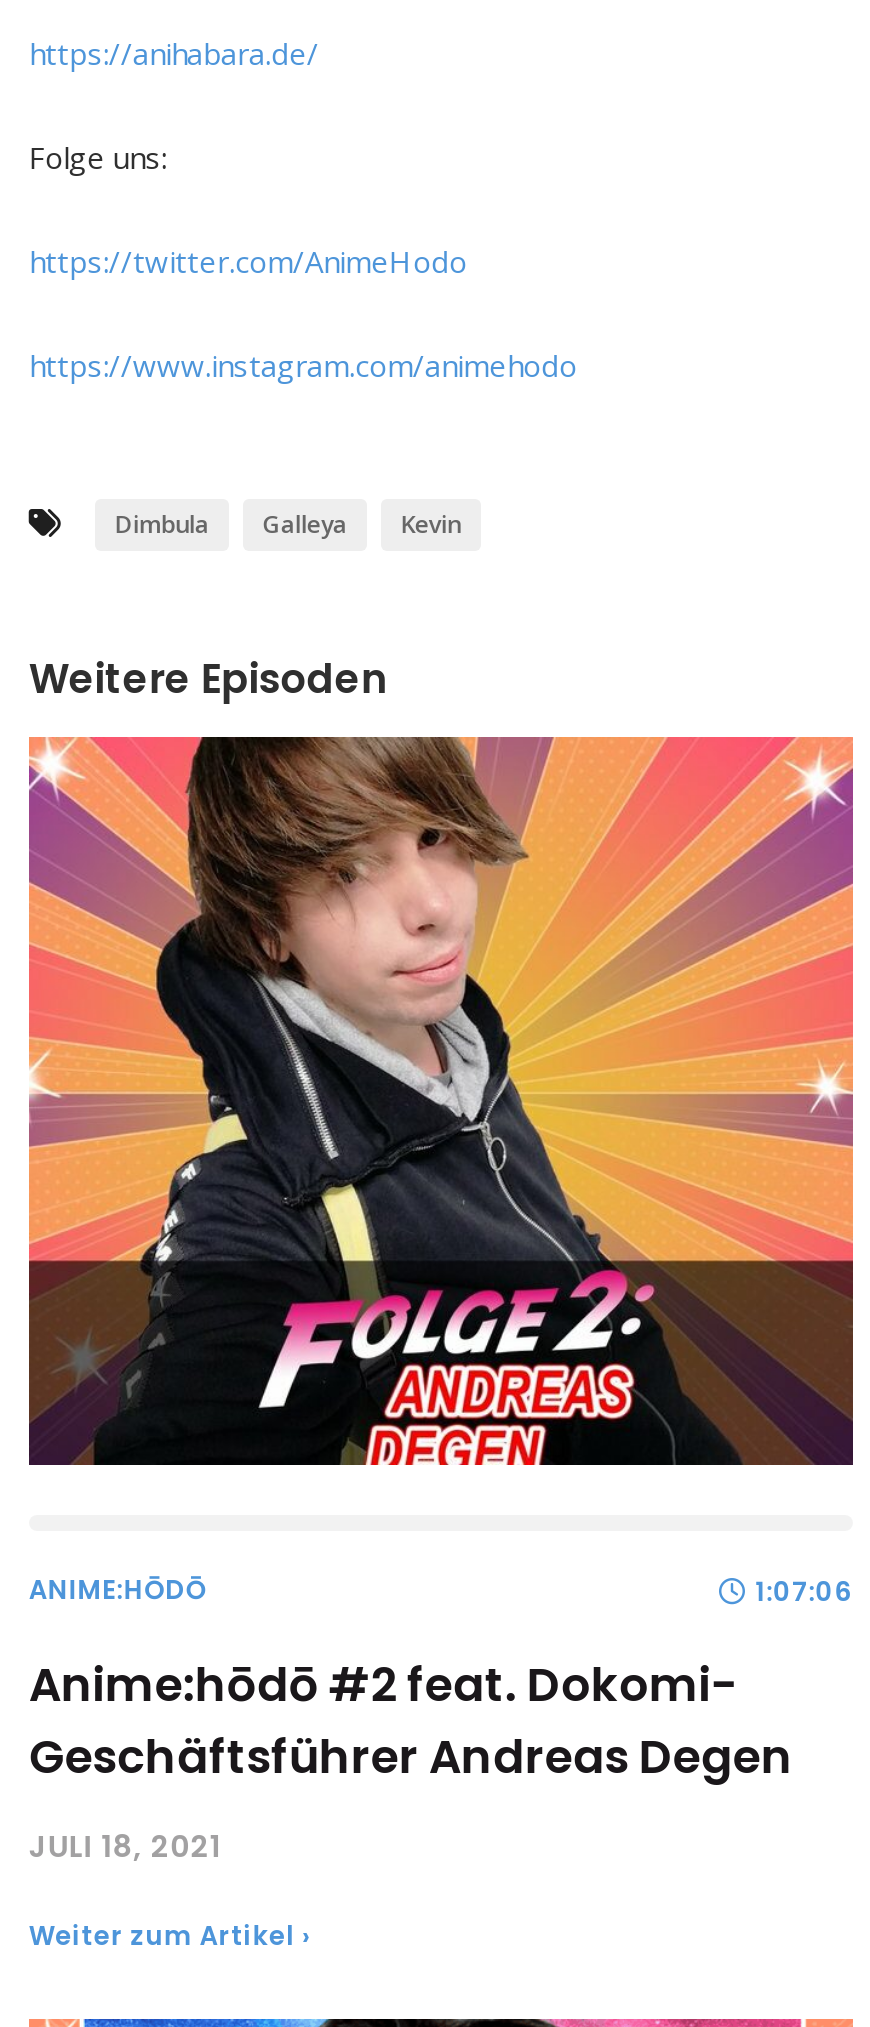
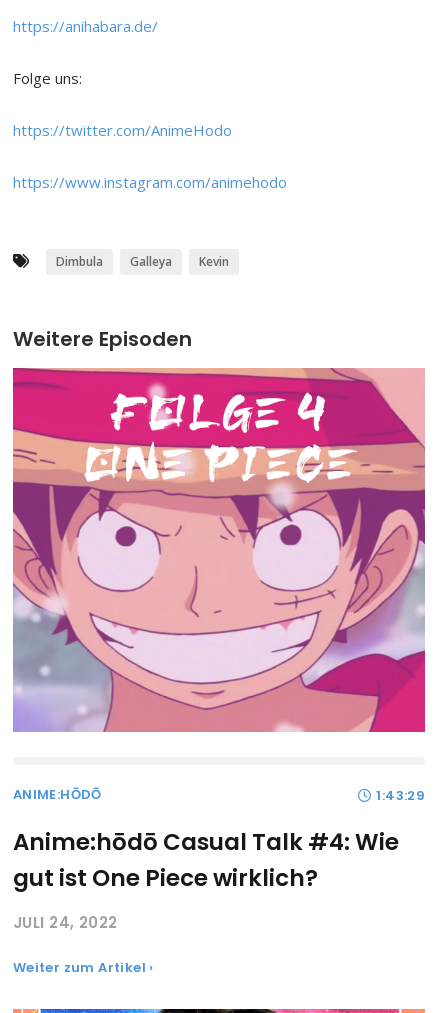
[27,735,855,1467] [image] -> [12,367,426,733] [image]
[756,1572,853,1610] 1:07:06 -> [376,786,425,805] 1:43:29
[29,1652,793,1788] Anime:hōdō #2 feat. Dokomi- | Geschäftsführer Andreas Degen -> [13,826,399,894] Anime:hōdō Casual Talk #4: Wie | gut ist One Piece wirklich?
[29,1824,221,1866] JULI 18, 2021 -> [13,912,118,933] JULI 24, 2022

